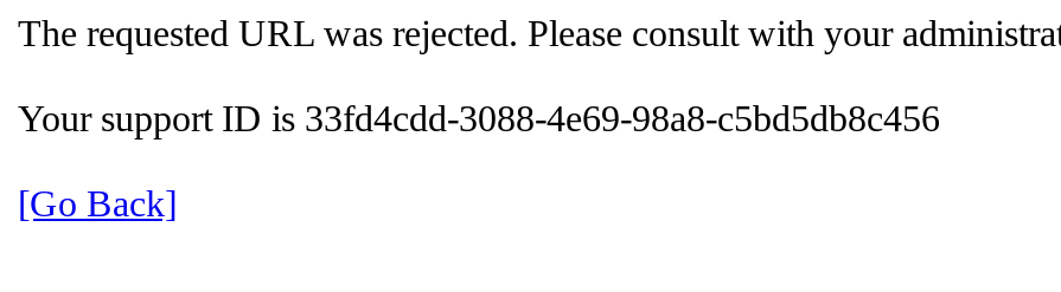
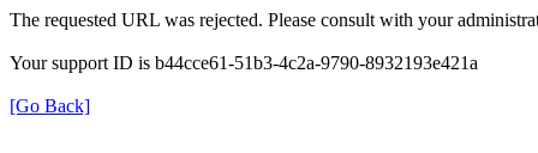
[18,98,940,138] Your support ID is 33fd4cdd-3088-4e69-98a8-c5bd5db8c456 -> [10,53,478,73] Your support ID is b44cce61-51b3-4c2a-9790-8932193e421a

